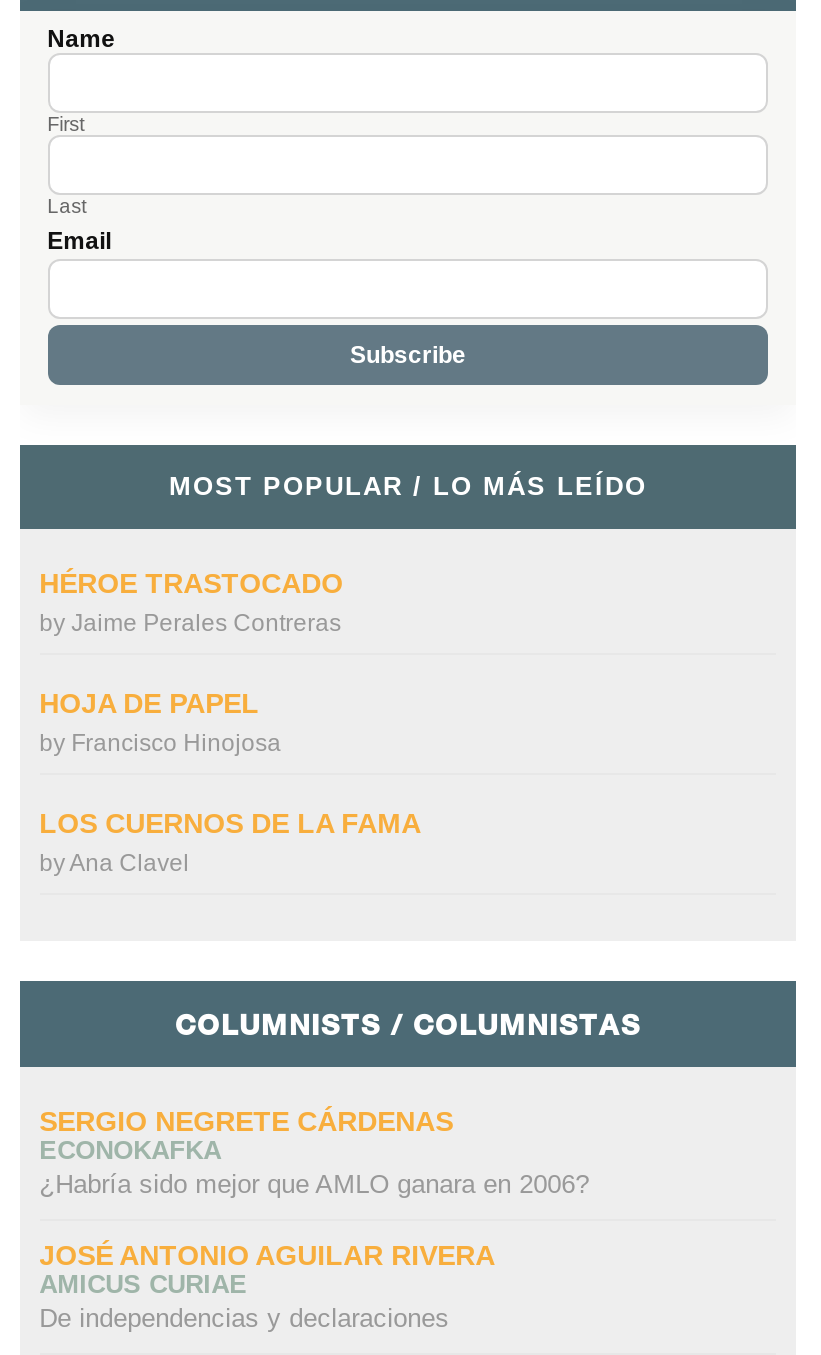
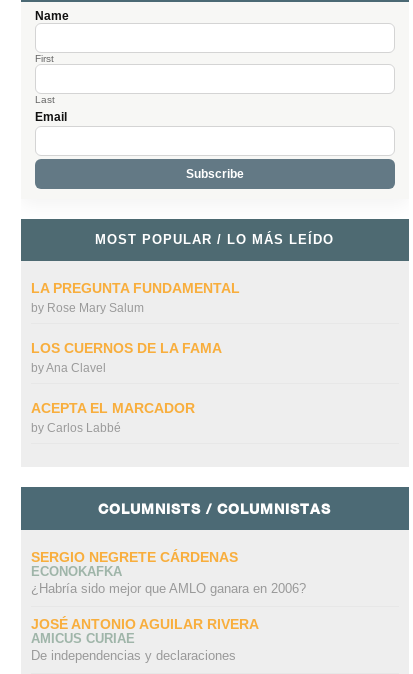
[39,566,343,756] HÉROE TRASTOCADO | by Jaime Perales Contreras | HOJA DE PAPEL | by Francisco Hinojosa -> [31,280,240,315] LA PREGUNTA FUNDAMENTAL | by Rose Mary Salum
moved [39,806,421,876] -> [31,340,222,375]: LOS CUERNOS DE LA FAMA | by Ana Clavel
none -> [31,400,195,435] ACEPTA EL MARCADOR | by Carlos Labbé

